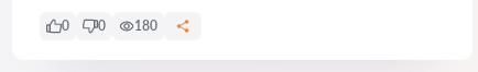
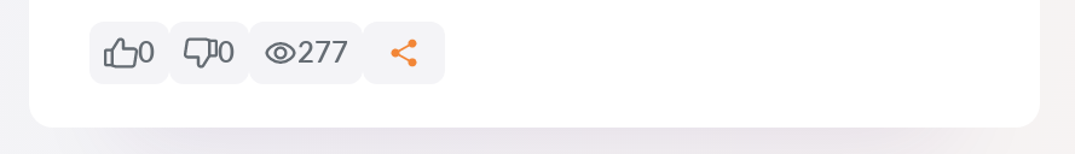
[134,17,157,34] 180 -> [297,34,348,70] 277

